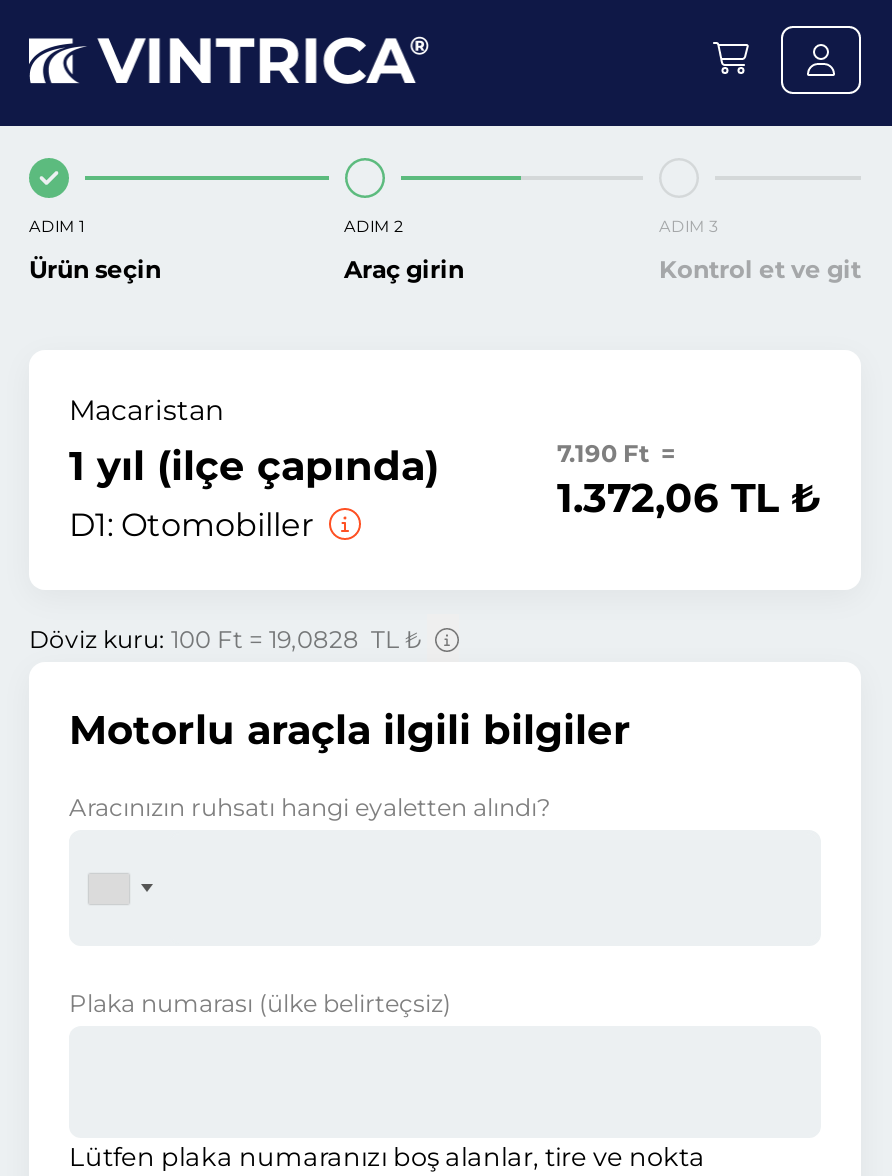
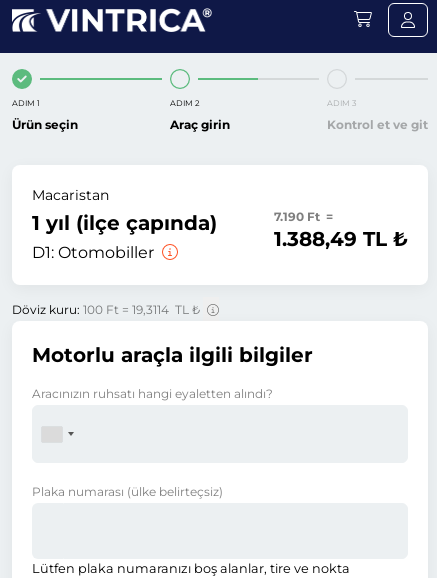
[557,474,821,522] 1.372,06 TL ₺ -> [274,227,408,251] 1.388,49 TL ₺
[29,624,427,654] Döviz kuru: 100 Ft = 19,0828 TL ₺ -> [12,302,203,317] Döviz kuru: 100 Ft = 19,3114 TL ₺

